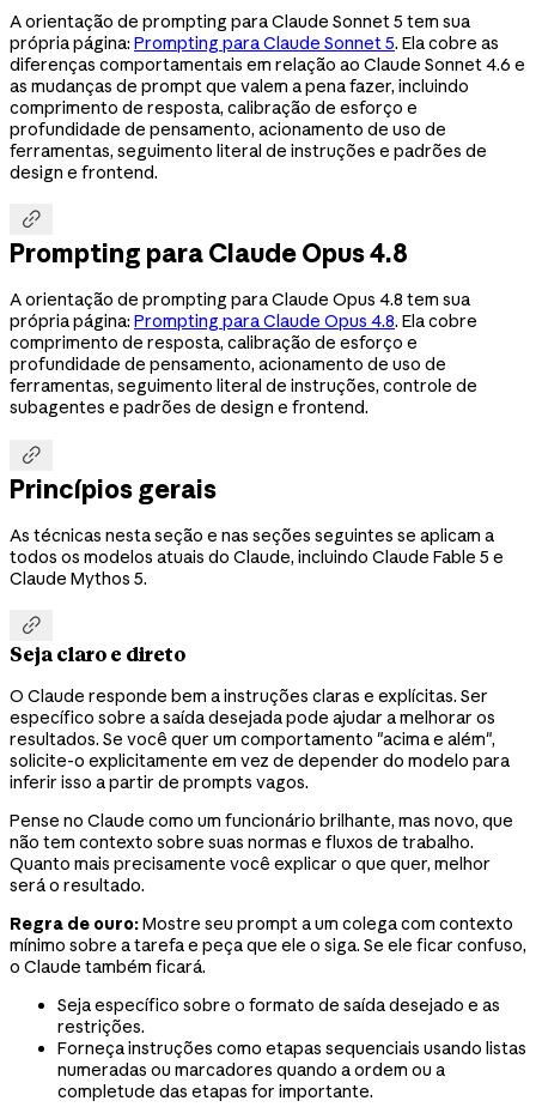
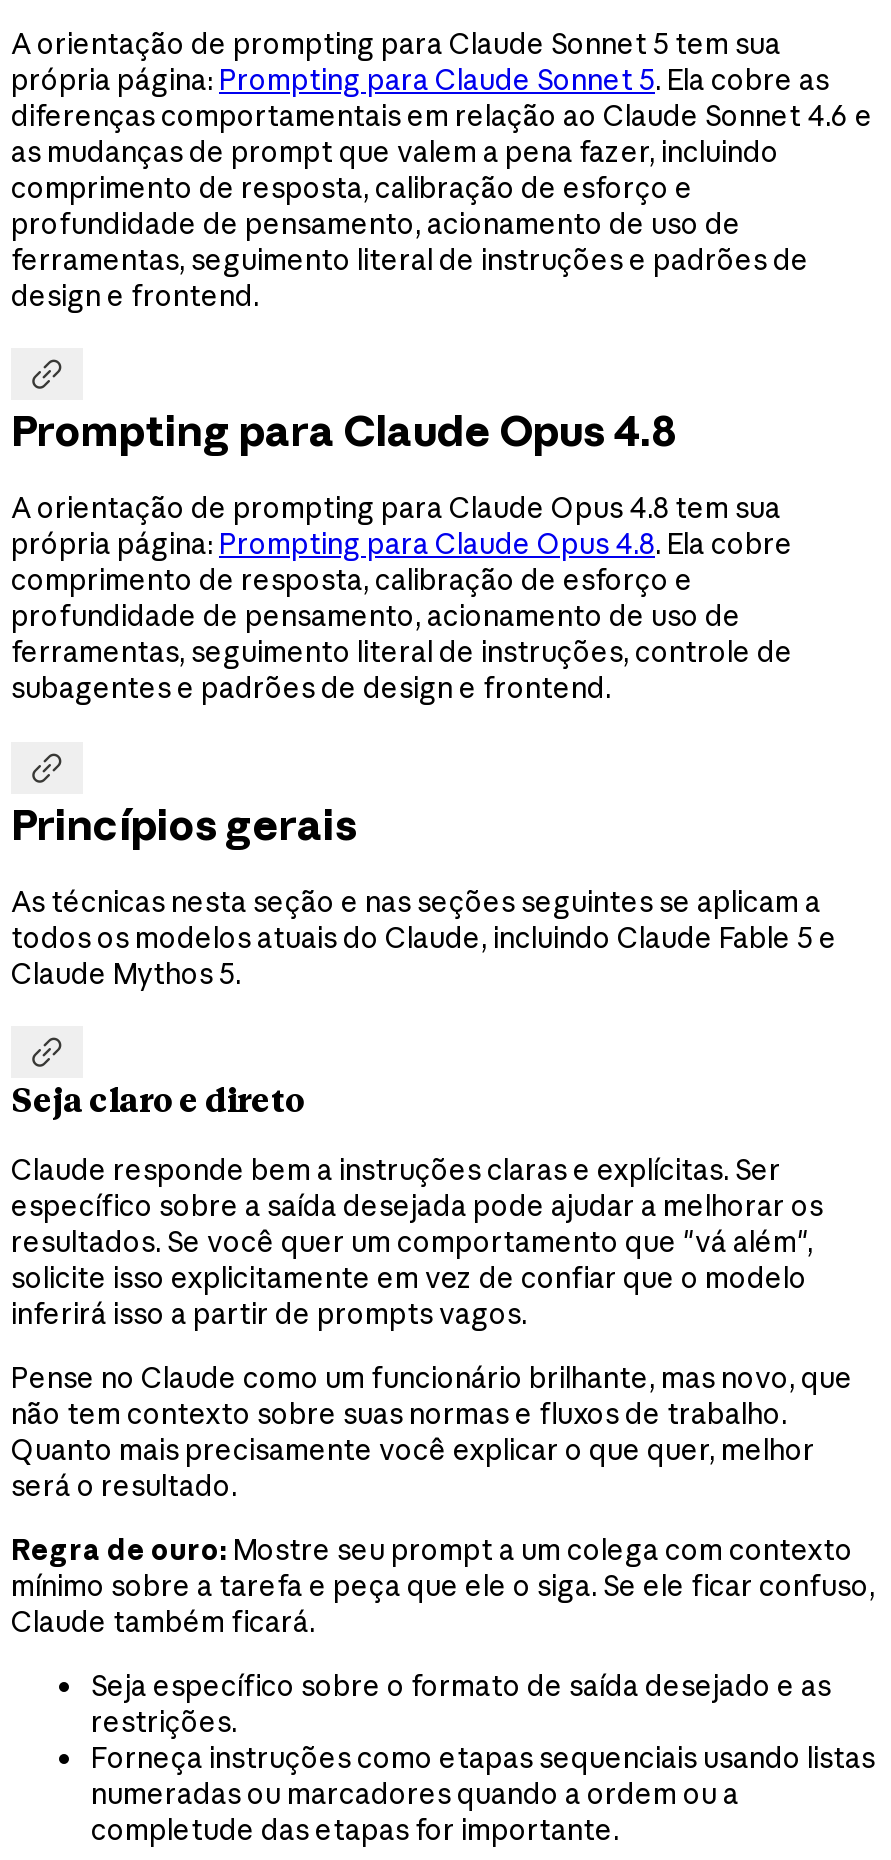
[10,685,488,707] O Claude responde bem a instruções claras e explícitas. Ser -> [11,1152,781,1188] Claude responde bem a instruções claras e explícitas. Ser
[10,728,510,793] resultados. Se você quer um comportamento "acima e além", | solicite-o explicitamente em vez de depender do modelo para | inferir isso a partir de prompts vagos. -> [11,1224,813,1332] resultados. Se você quer um comportamento que "vá além", | solicite isso explicitamente em vez de confiar que o modelo | inferirá isso a partir de prompts vagos.
[10,956,206,978] o Claude também ficará. -> [11,1604,315,1640] Claude também ficará.

